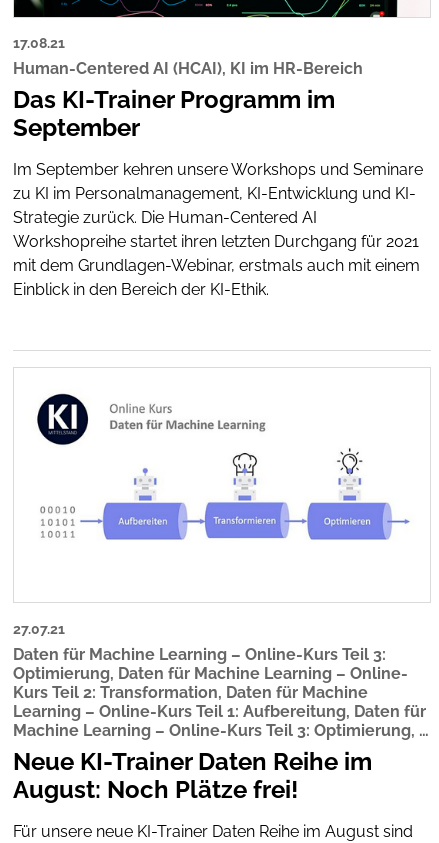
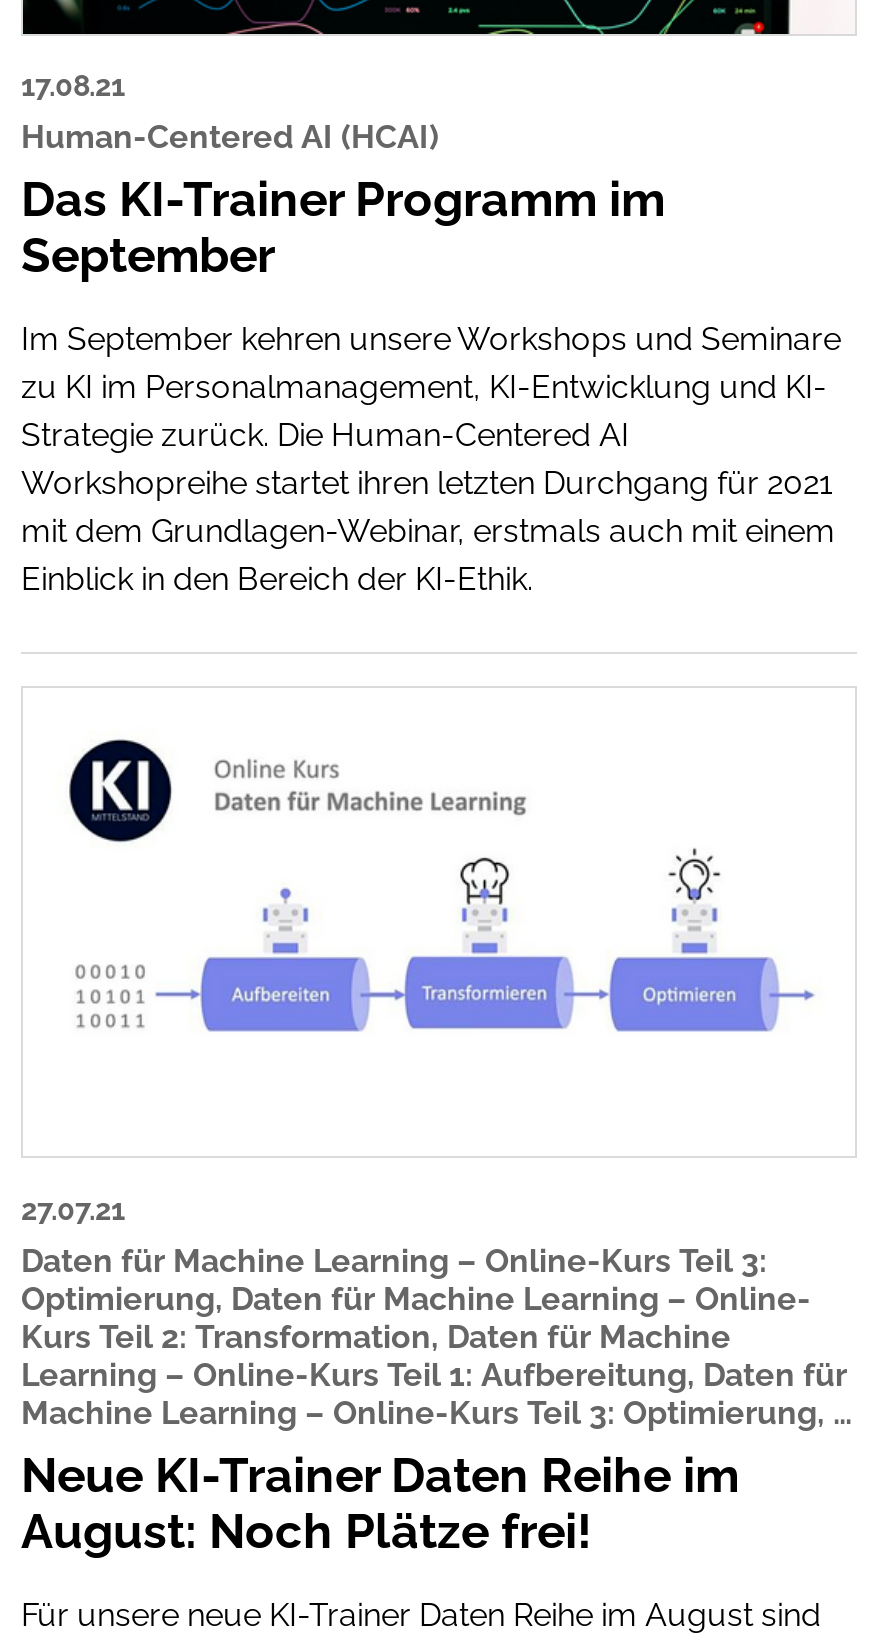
[13,59,363,78] Human-Centered AI (HCAI), KI im HR-Bereich -> [21,119,439,157] Human-Centered AI (HCAI)

